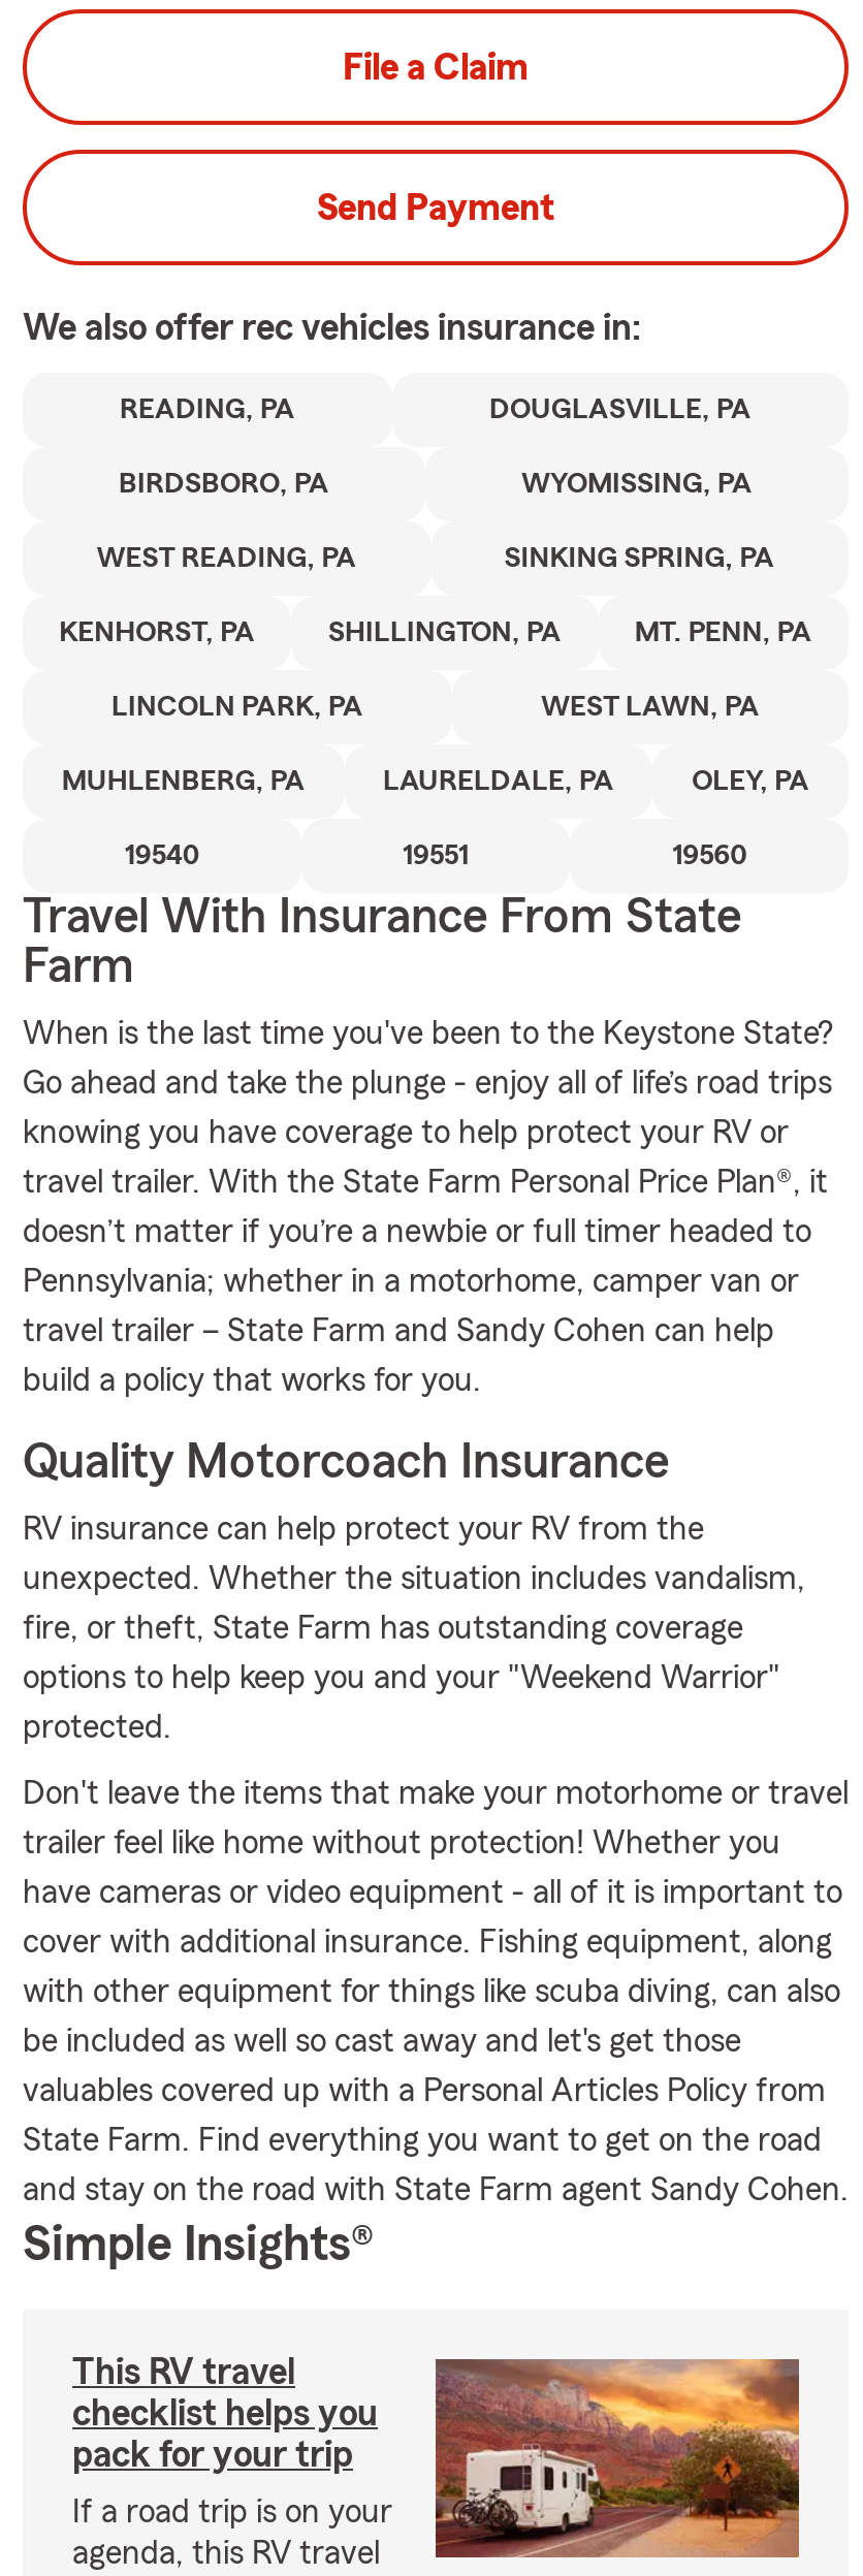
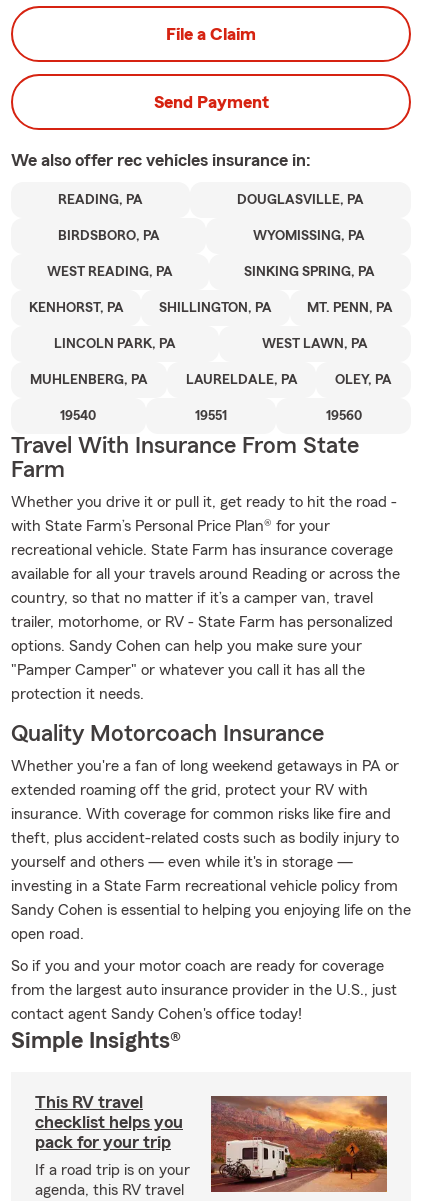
[23,1017,834,1397] When is the last time you've been to the Keystone State? | Go ahead and take the plunge - enjoy all of life’s road trips | knowing you have coverage to help protect your RV or | travel trailer. With the State Farm Personal Price Plan®, it | doesn’t matter if you’re a newbie or full timer headed to | Pennsylvania; whether in a motorhome, camper van or | travel trailer – State Farm and Sandy Cohen can help | build a policy that works for you. -> [11,494,400,702] Whether you drive it or pull it, get ready to hit the road - | with State Farm’s Personal Price Plan® for your | recreational vehicle. State Farm has insurance coverage | available for all your travels around Reading or across the | country, so that no matter if it’s a camper van, travel | trailer, motorhome, or RV - State Farm has personalized | options. Sandy Cohen can help you make sure your | "Pamper Camper" or whatever you call it has all the | protection it needs.
moved [23,1438,669,1488] -> [11,722,324,746]: Quality Motorcoach Insurance
[23,1513,849,2206] RV insurance can help protect your RV from the | unexpected. Whether the situation includes vandalism, | fire, or theft, State Farm has outstanding coverage | options to help keep you and your "Weekend Warrior" | protected. | Don't leave the items that make your motorhome or travel | trailer feel like home without protection! Whether you | have cameras or video equipment - all of it is important to | cover with additional insurance. Fishing equipment, along | with other equipment for things like scuba diving, can also | be included as well so cast away and let's get those | valuables covered up with a Personal Articles Policy from | State Farm. Find everything you want to get on the road | and stay on the road with State Farm agent Sandy Cohen. -> [11,758,411,1022] Whether you're a fan of long weekend getaways in PA or | extended roaming off the grid, protect your RV with | insurance. With coverage for common risks like fire and | theft, plus accident-related costs such as bodily injury to | yourself and others — even while it's in storage — | investing in a State Farm recreational vehicle policy from | Sandy Cohen is essential to helping you enjoying life on the | open road. | So if you and your motor coach are ready for coverage | from the largest auto insurance provider in the U.S., just | contact agent Sandy Cohen's office today!

